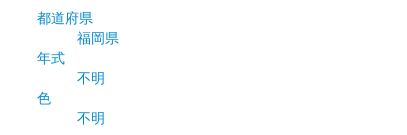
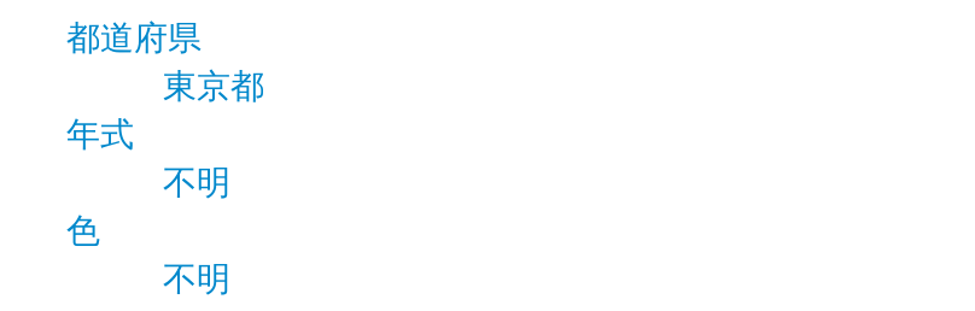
[77,27,119,47] 福岡県 -> [163,60,264,108] 東京都

